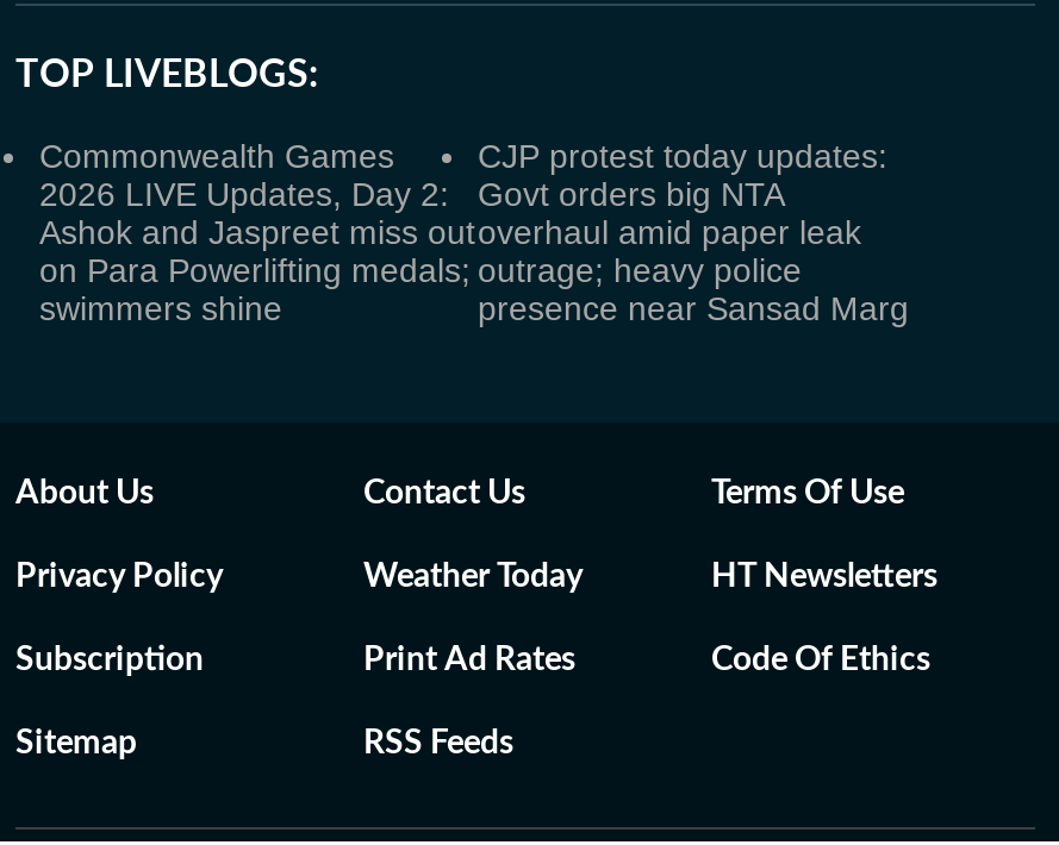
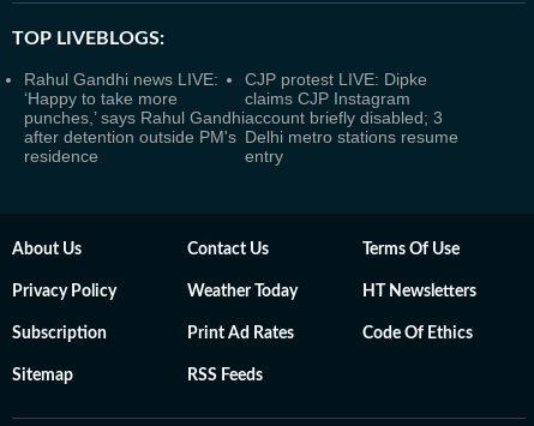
[39,137,475,327] Commonwealth Games | 2026 LIVE Updates, Day 2: | Ashok and Jaspreet miss out | on Para Powerlifting medals; | swimmers shine -> [24,70,245,166] Rahul Gandhi news LIVE: | ‘Happy to take more | punches,’ says Rahul Gandhi | after detention outside PM's | residence
[478,137,909,327] CJP protest today updates: | Govt orders big NTA | overhaul amid paper leak | outrage; heavy police | presence near Sansad Marg -> [245,70,458,166] CJP protest LIVE: Dipke | claims CJP Instagram | account briefly disabled; 3 | Delhi metro stations resume | entry

